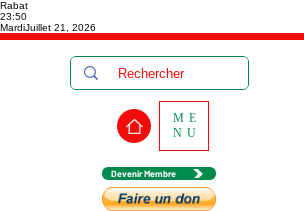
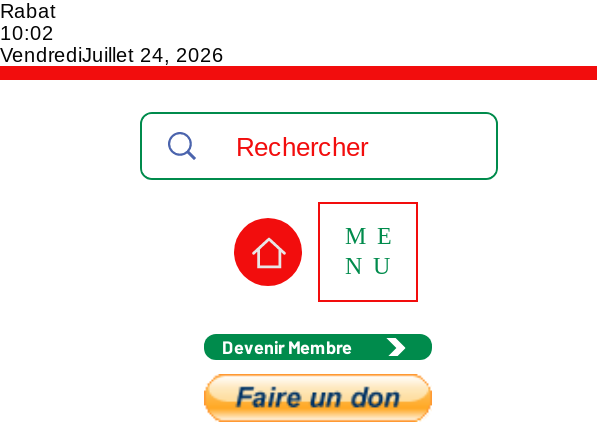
[0,11,27,22] 23:50 -> [0,22,54,44] 10:02
[0,22,96,33] MardiJuillet 21, 2026 -> [0,44,224,66] VendrediJuillet 24, 2026

